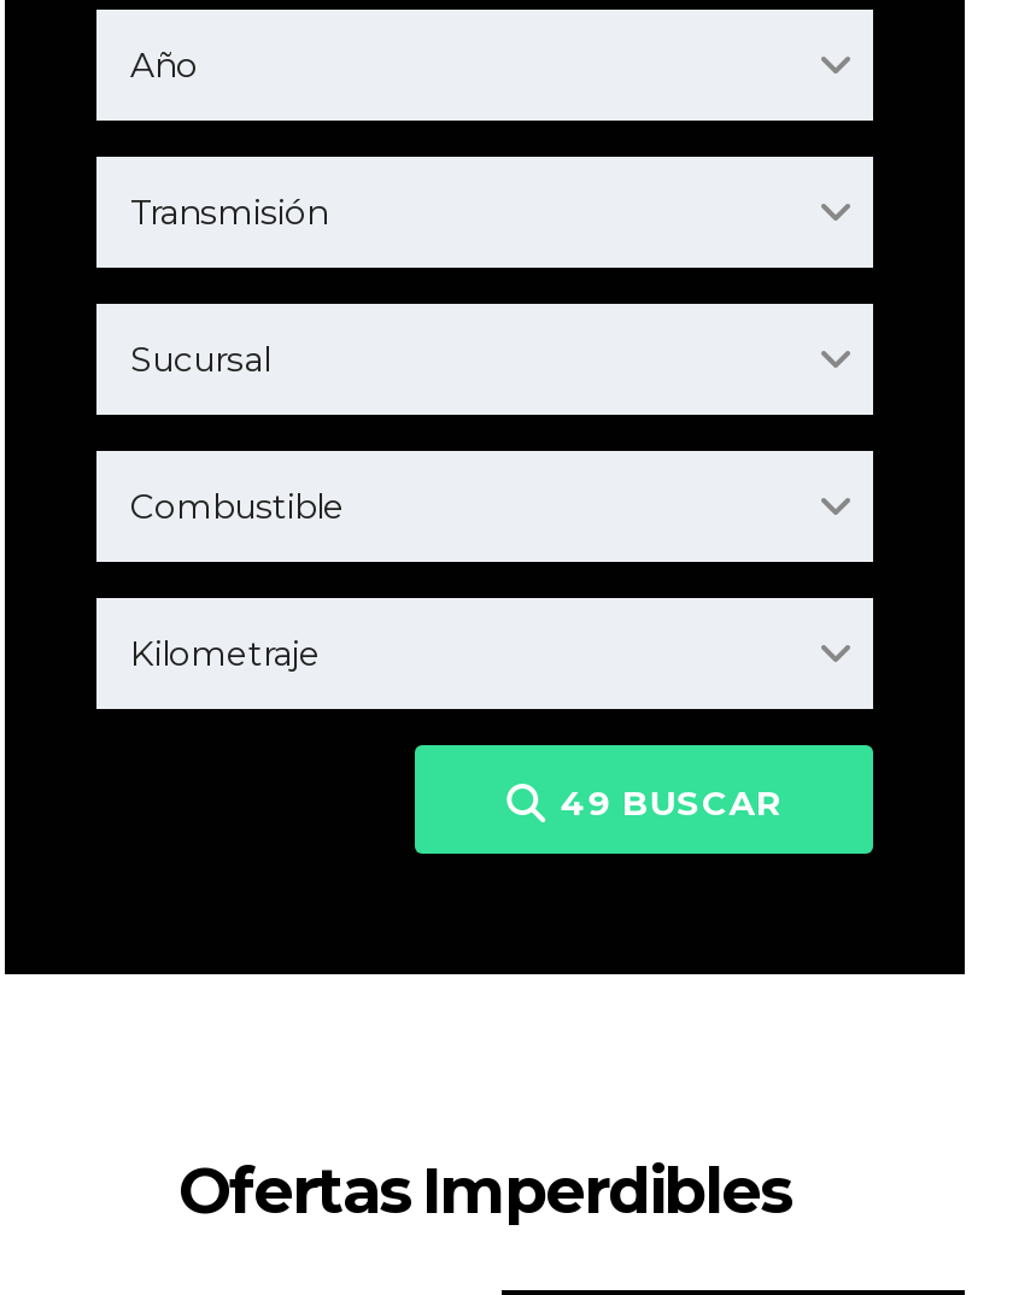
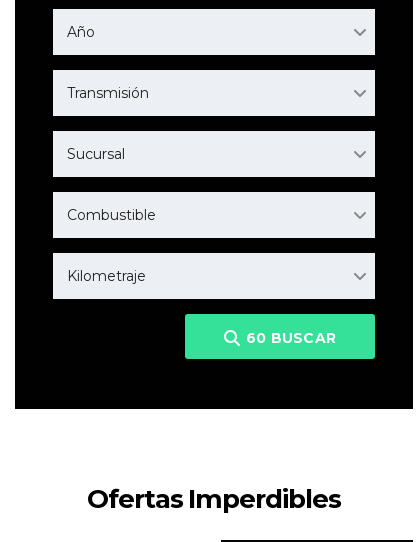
[561,780,781,824] 49 BUSCAR -> [246,329,336,347] 60 BUSCAR

